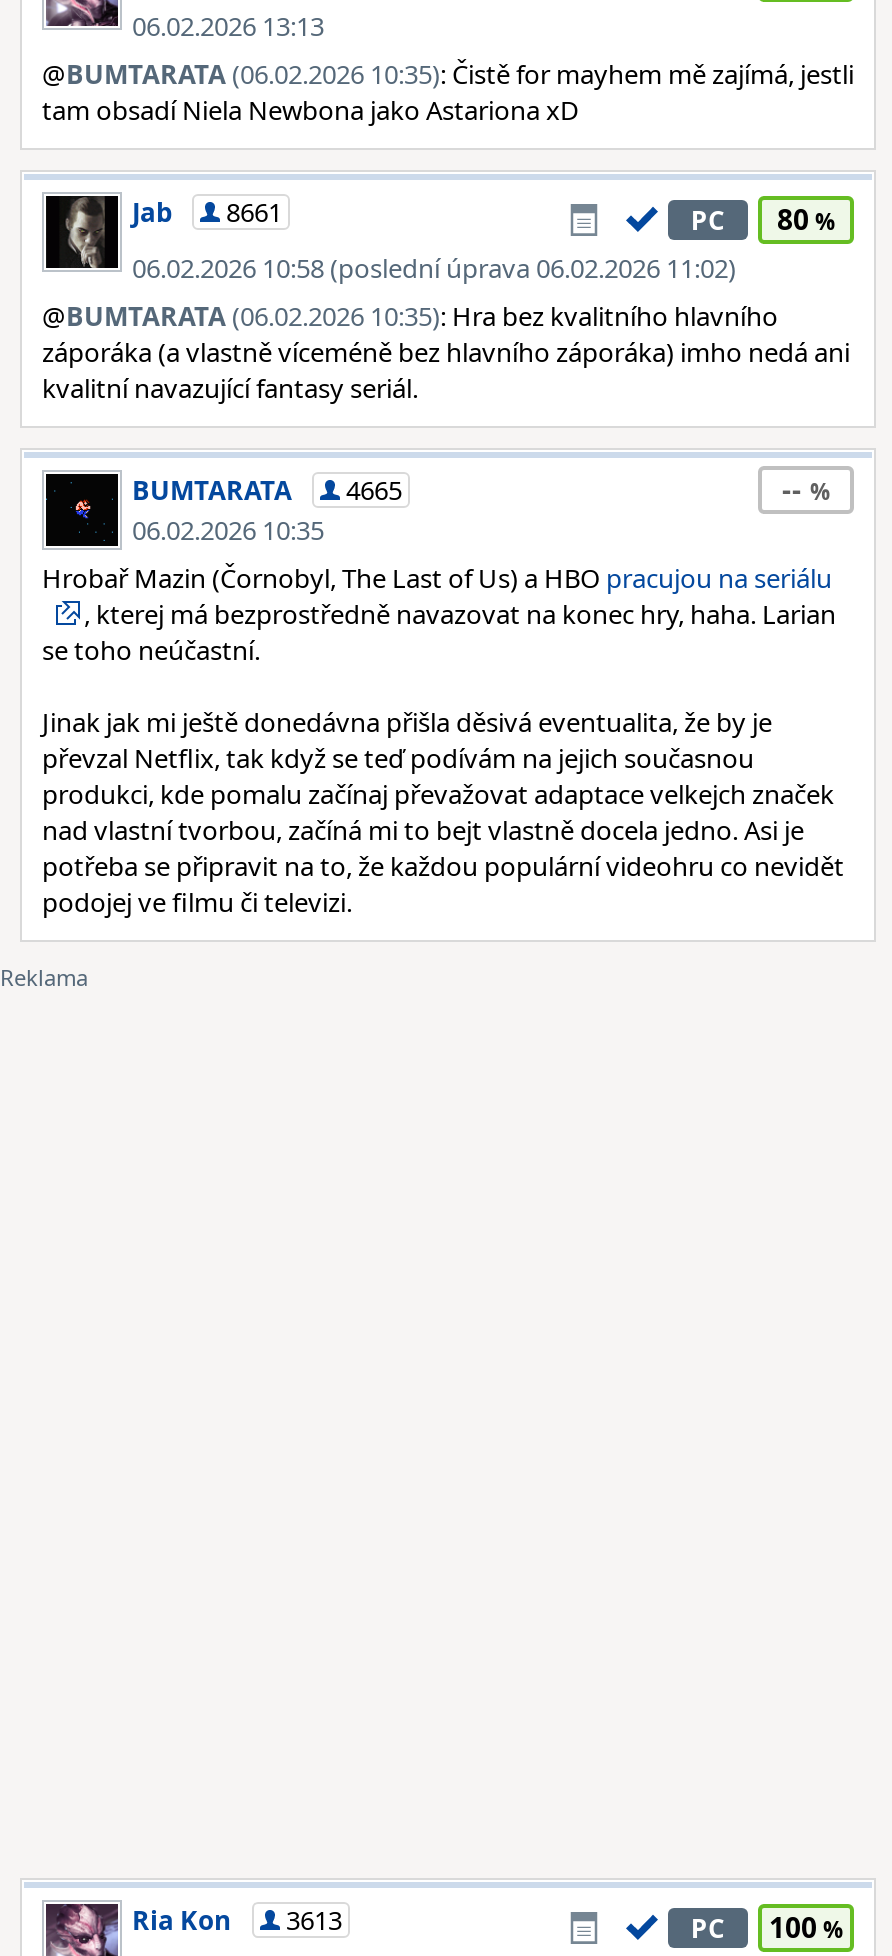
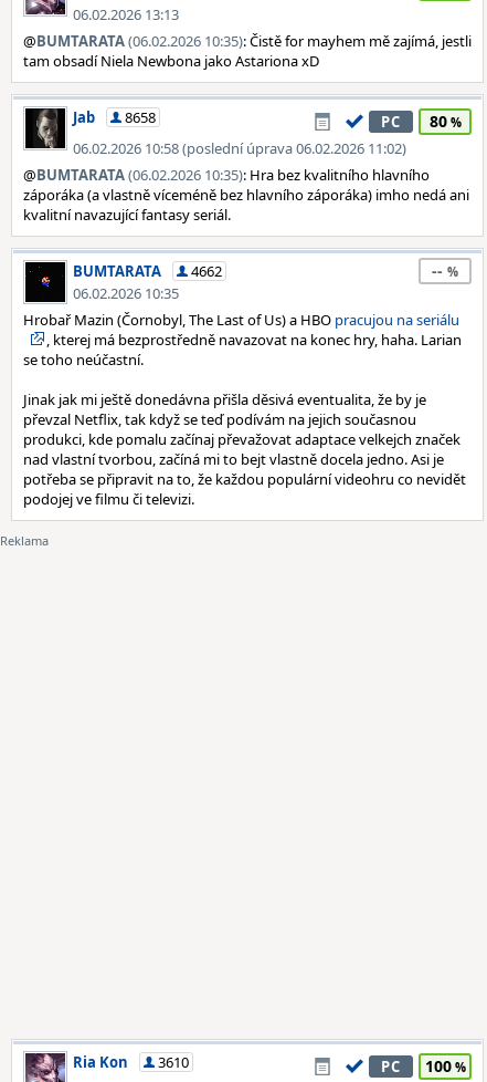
[132,194,282,230] Jab 8661 -> [73,107,156,127] Jab 8658
[132,472,402,508] BUMTARATA 4665 -> [73,261,222,281] BUMTARATA 4662
[132,1902,342,1938] Ria Kon 3613 -> [73,1052,189,1072] Ria Kon 3610

